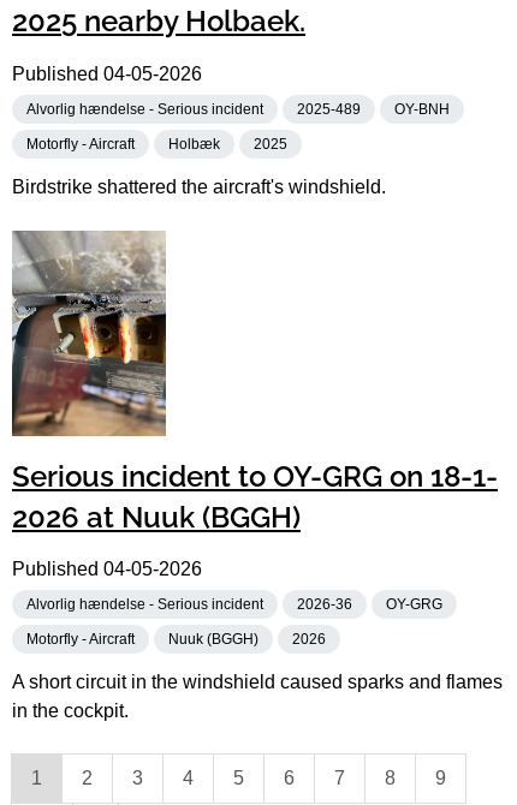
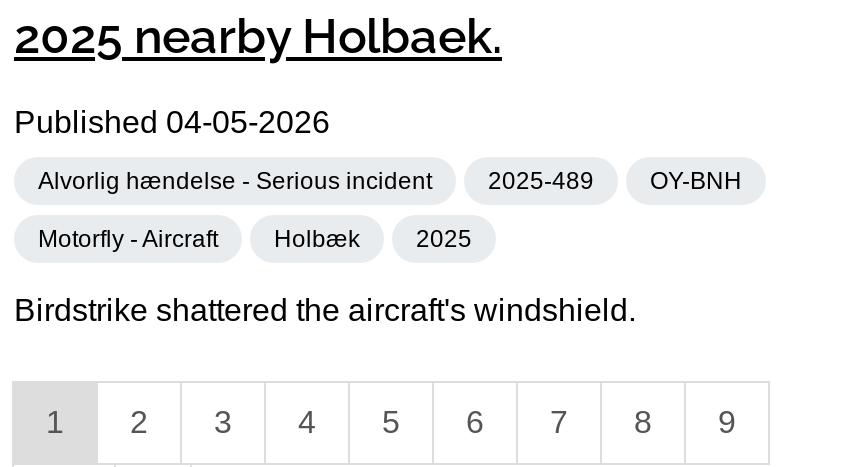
[11,231,503,721] [image] | Serious incident to OY-GRG on 18-1- | 2026 at Nuuk (BGGH) | Published 04-05-2026 | Alvorlig hændelse - Serious incident | 2026-36 | OY-GRG | Motorfly - Aircraft | Nuuk (BGGH) | 2026 | A short circuit in the windshield caused sparks and flames | in the cockpit. -> none

